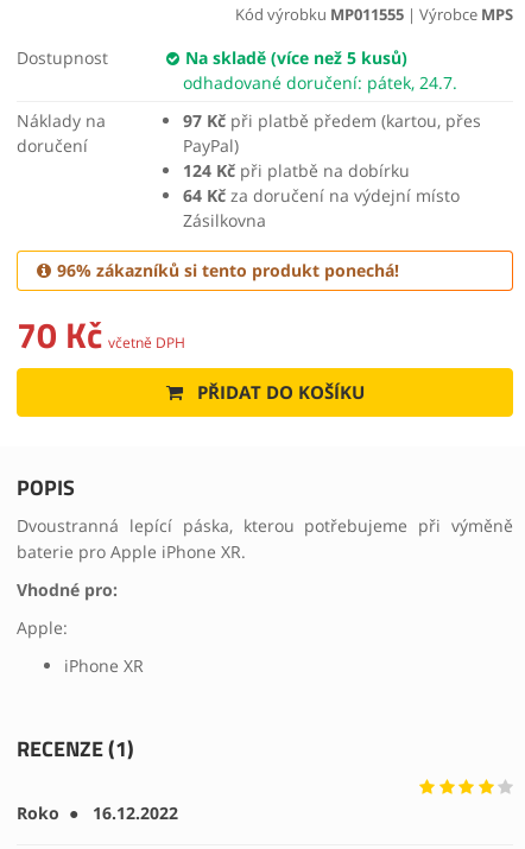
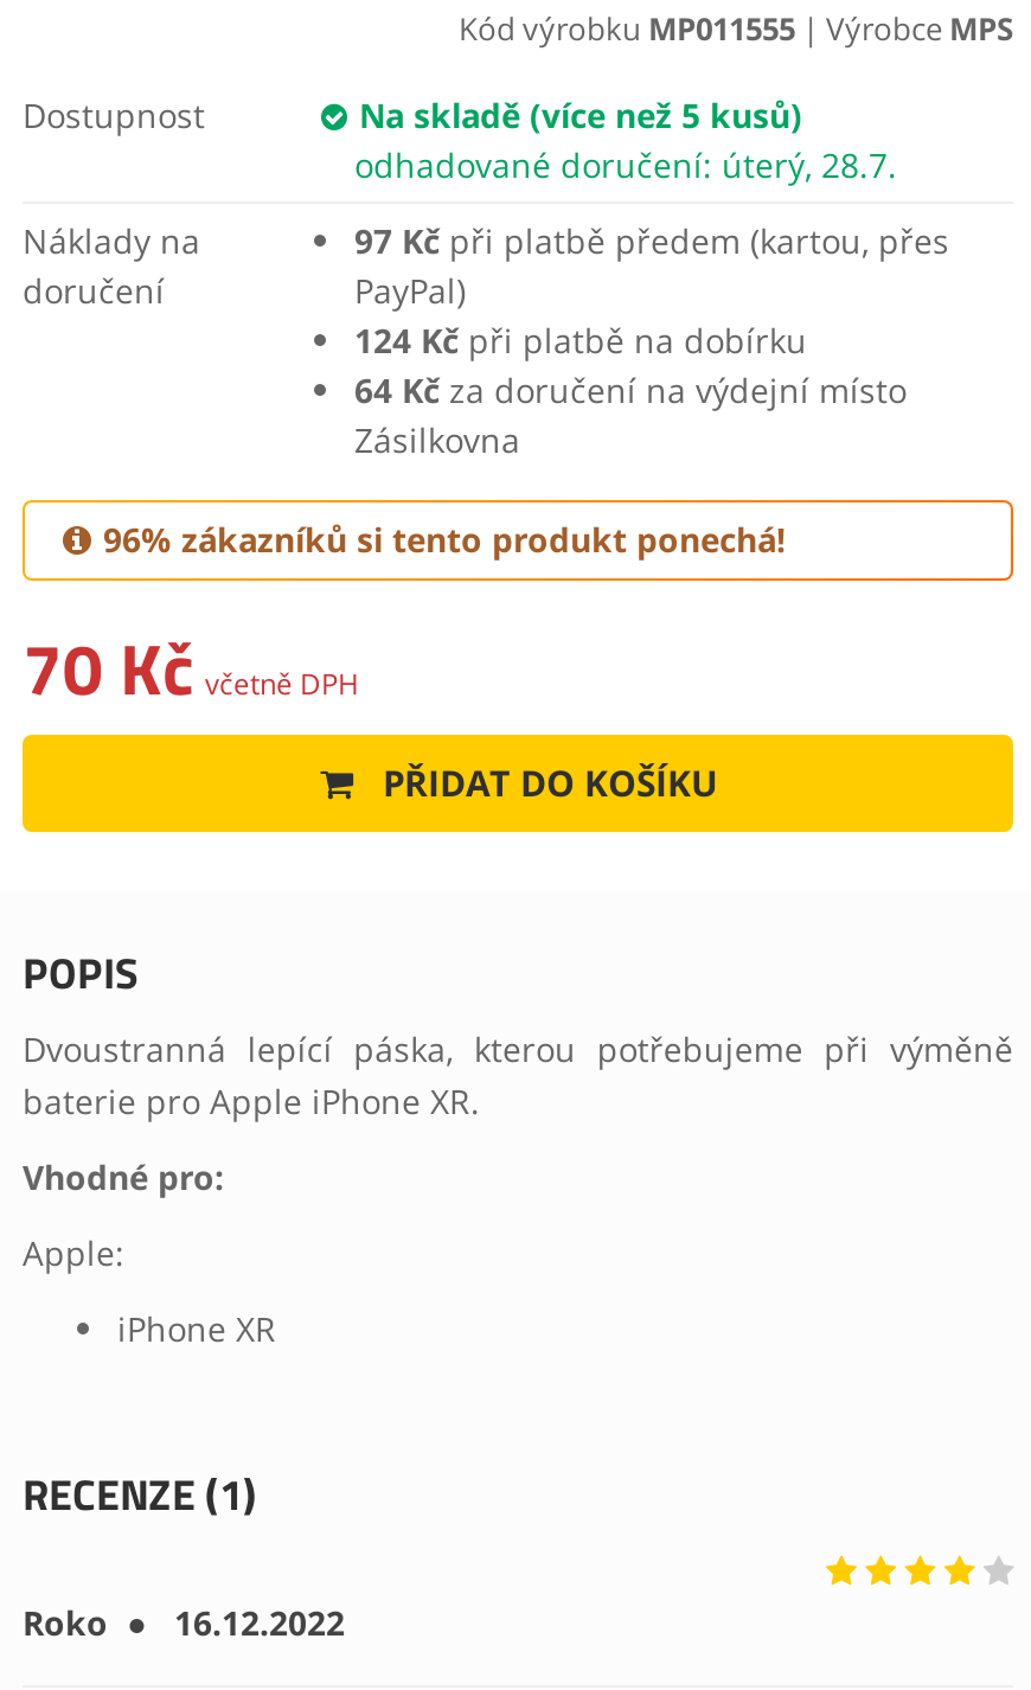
[183,71,457,94] odhadované doručení: pátek, 24.7. -> [354,142,897,187] odhadované doručení: úterý, 28.7.

